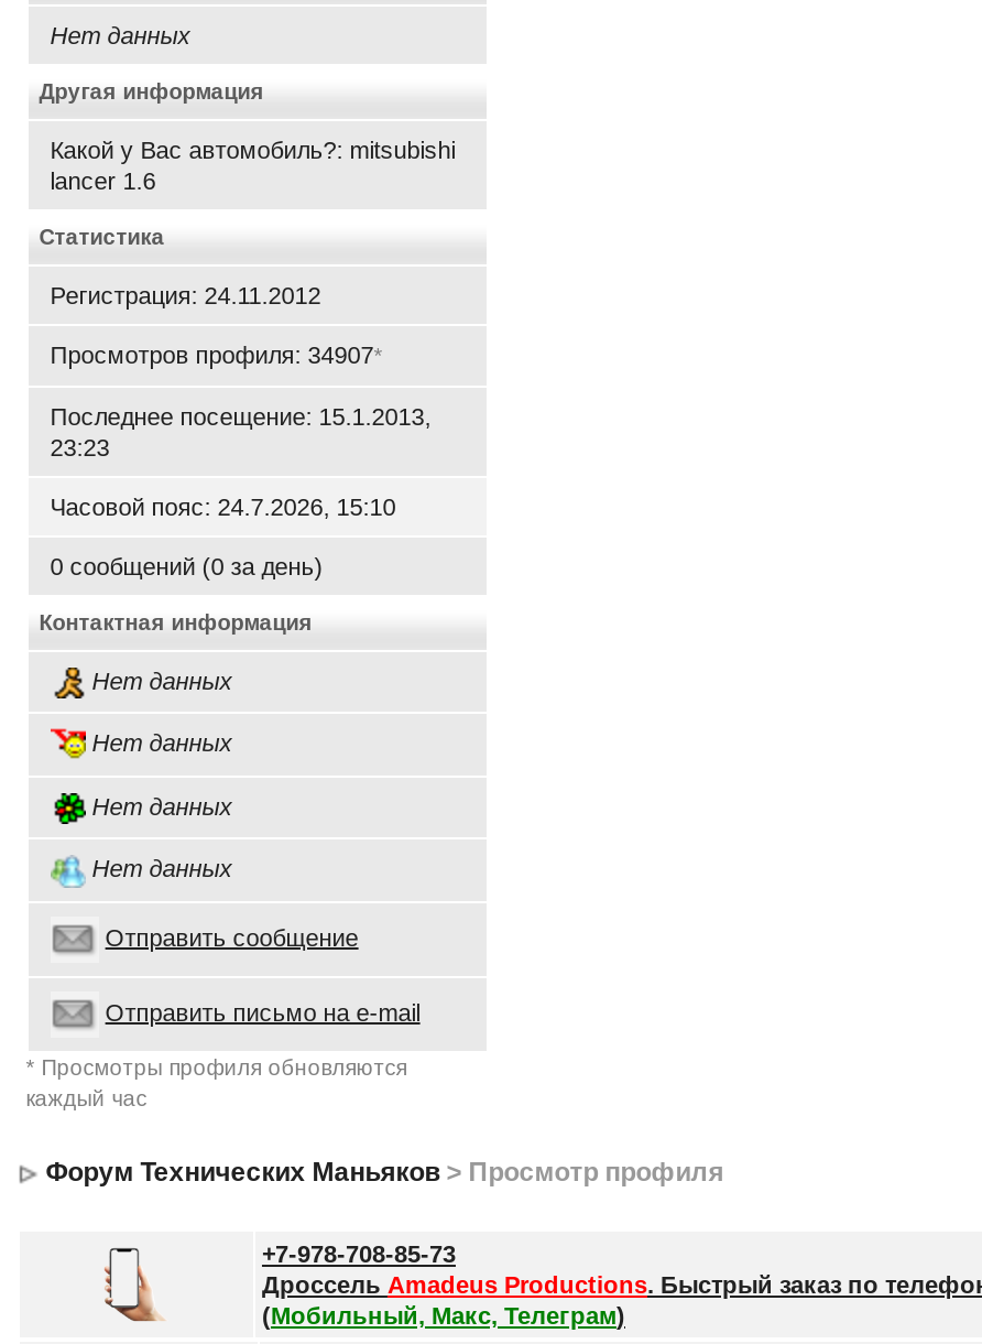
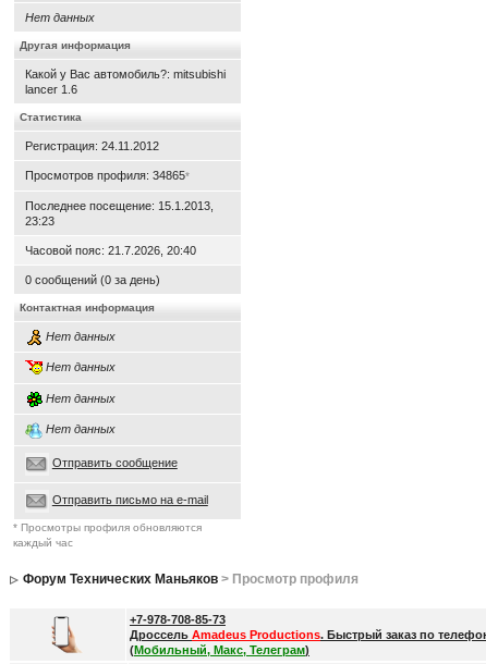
[50,342,383,368] Просмотров профиля: 34907* -> [25,169,189,182] Просмотров профиля: 34865*
[50,494,396,520] Часовой пояс: 24.7.2026, 15:10 -> [25,244,196,257] Часовой пояс: 21.7.2026, 20:40

